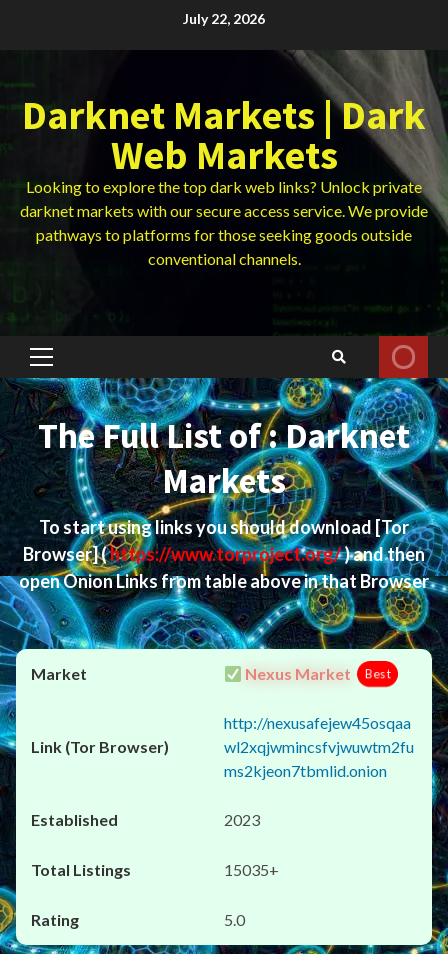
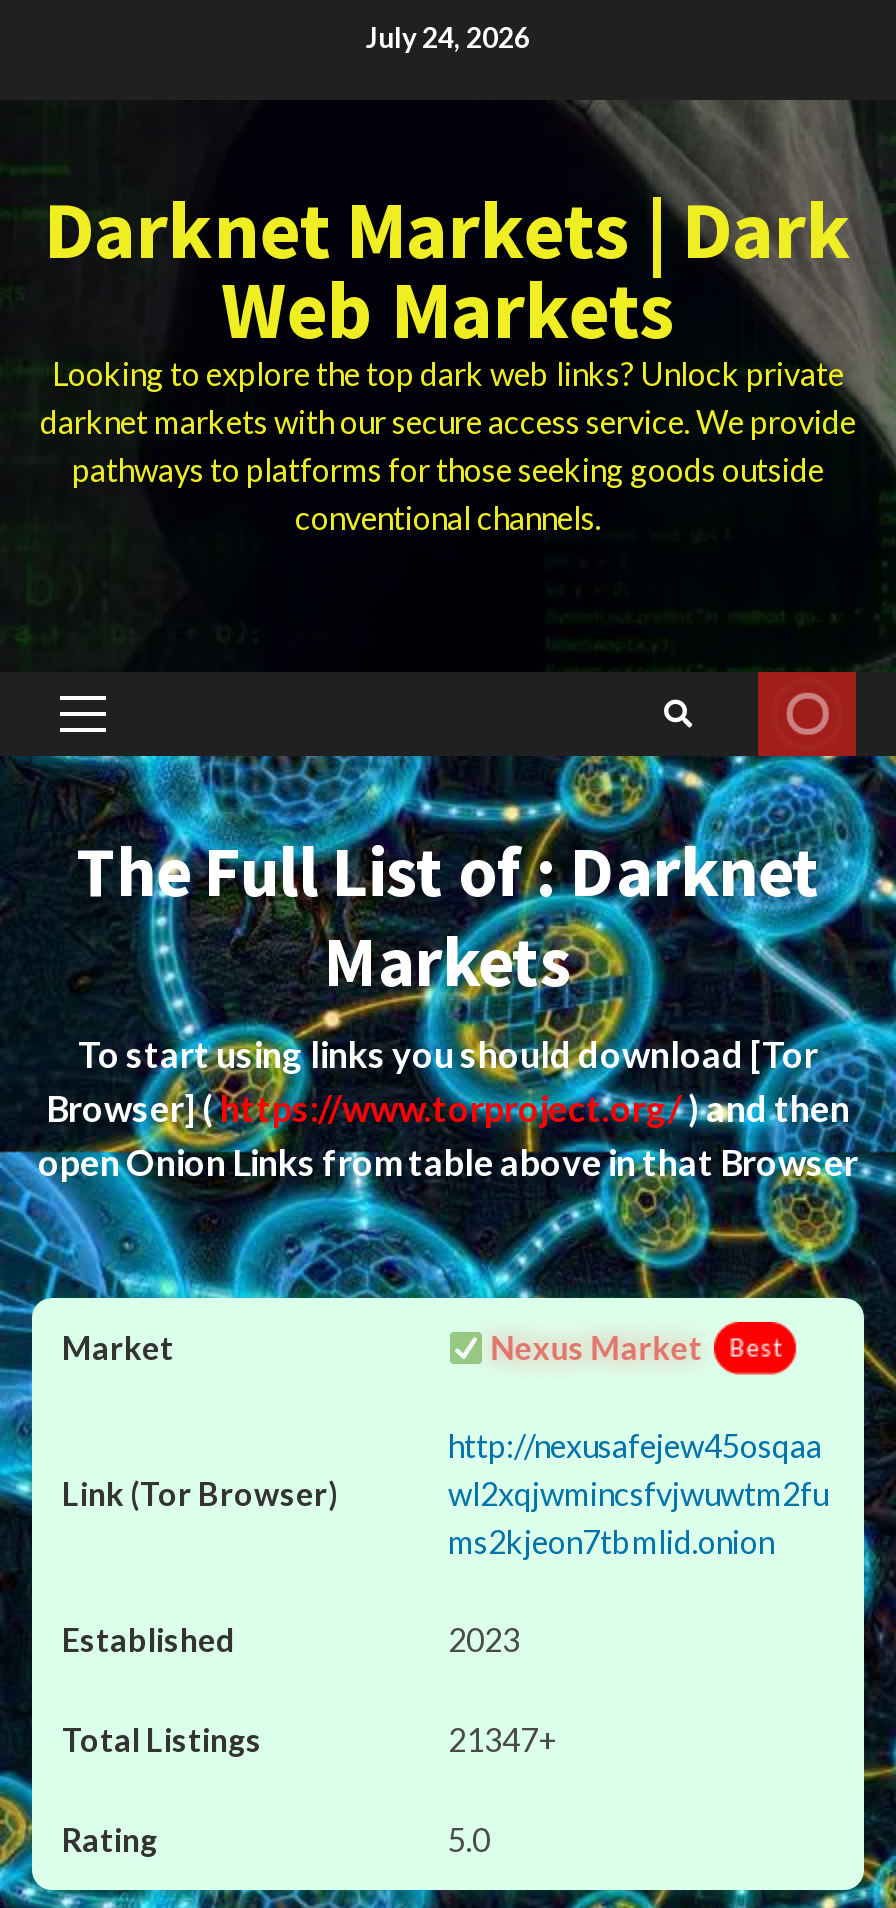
[183,9,265,26] July 22, 2026 -> [366,19,530,53] July 24, 2026
[224,860,279,879] 15035+ -> [448,1720,558,1758] 21347+

